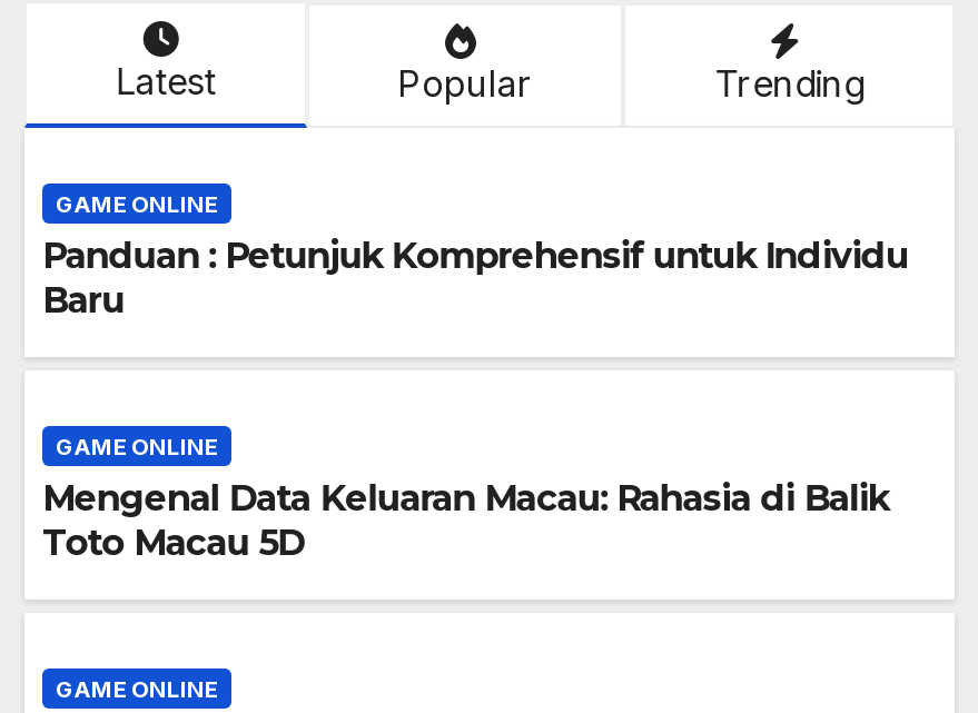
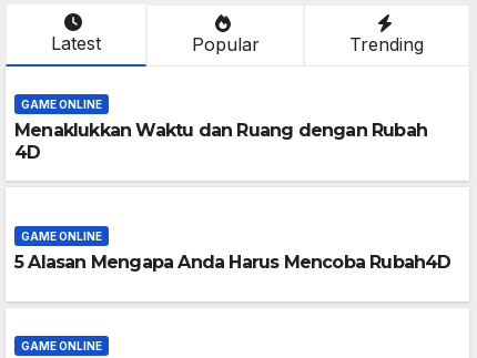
[42,236,908,322] Panduan : Petunjuk Komprehensif untuk Individu | Baru -> [14,120,427,163] Menaklukkan Waktu dan Ruang dengan Rubah | 4D
[42,478,888,565] Mengenal Data Keluaran Macau: Rahasia di Balik | Toto Macau 5D -> [14,252,451,273] 5 Alasan Mengapa Anda Harus Mencoba Rubah4D

